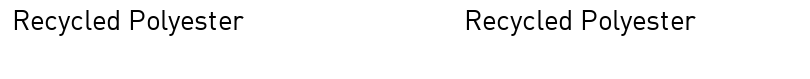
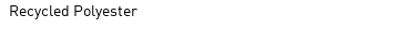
[464,8,696,36] Recycled Polyester -> none

